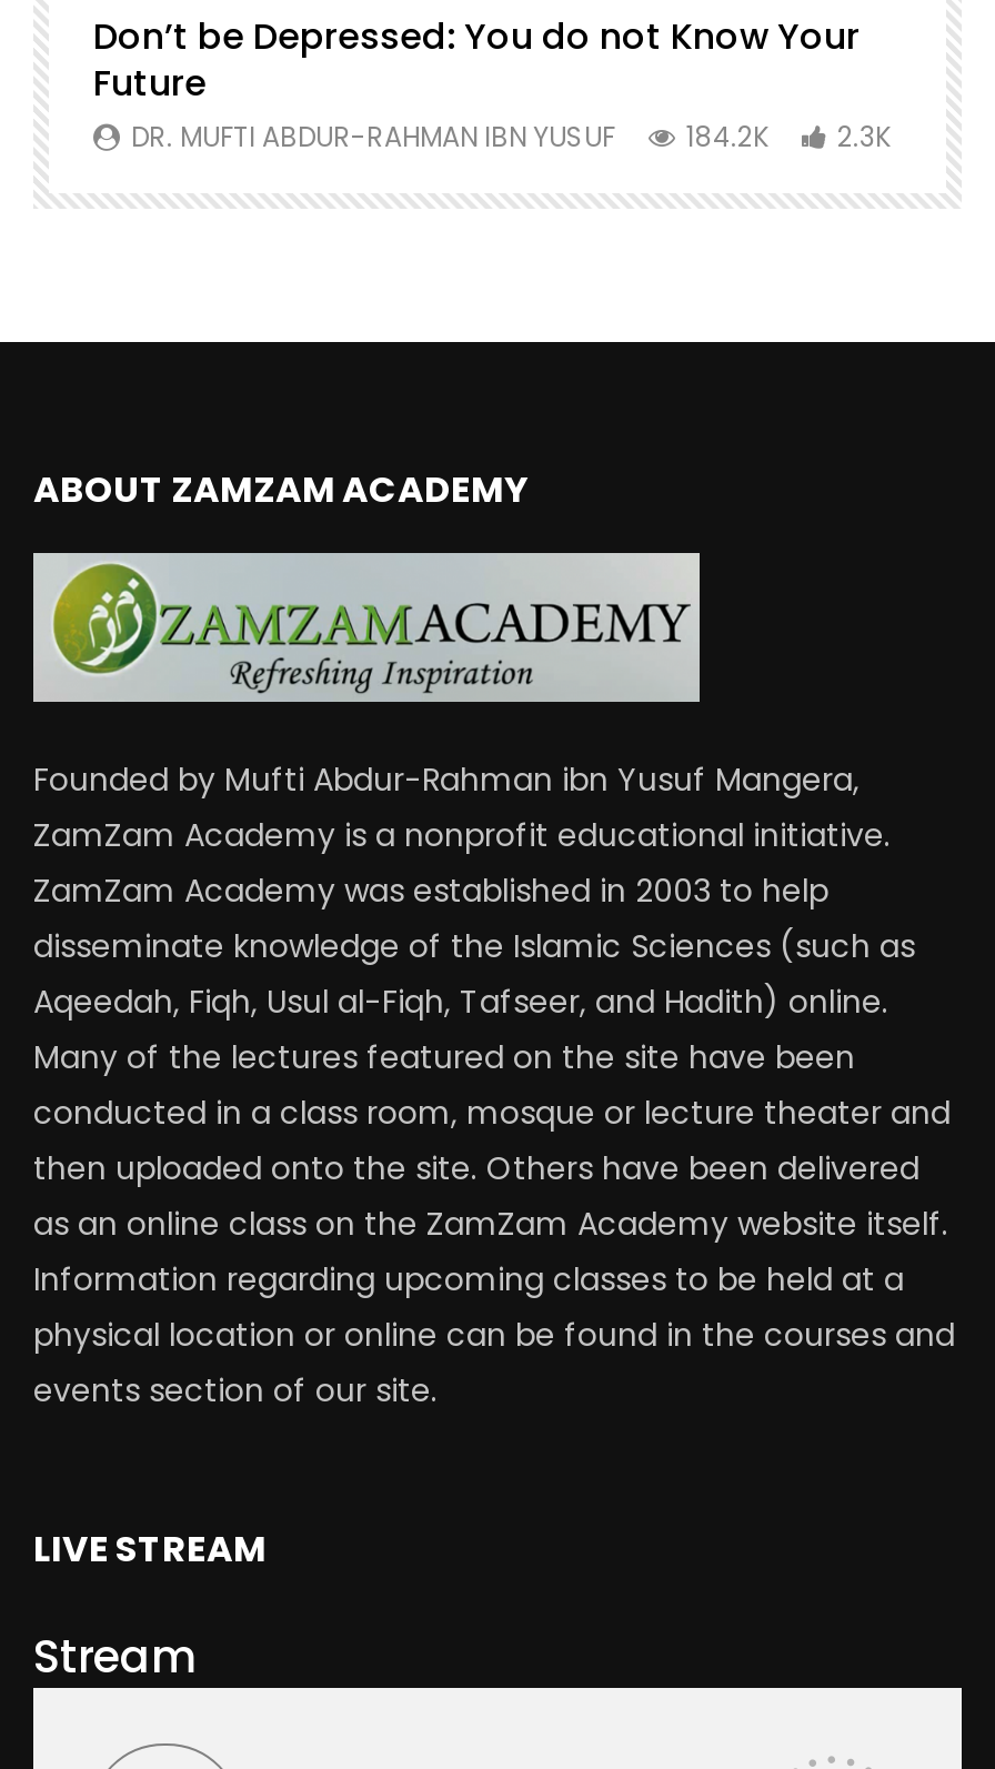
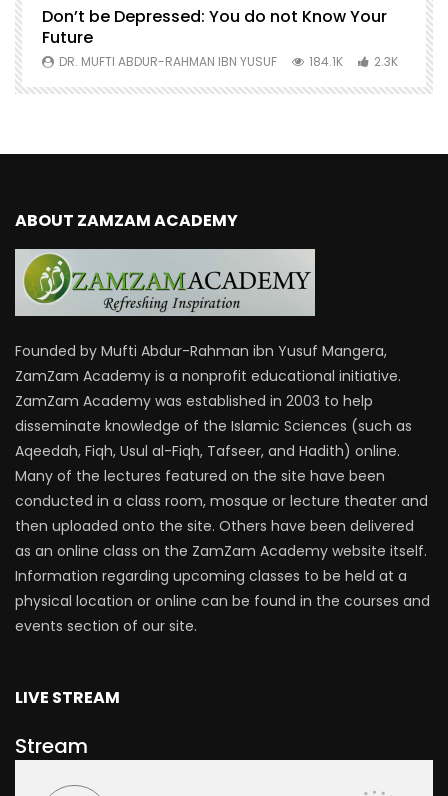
[131,118,891,156] DR. MUFTI ABDUR-RAHMAN IBN YUSUF 184.2K 2.3K -> [59,53,398,70] DR. MUFTI ABDUR-RAHMAN IBN YUSUF 184.1K 2.3K

